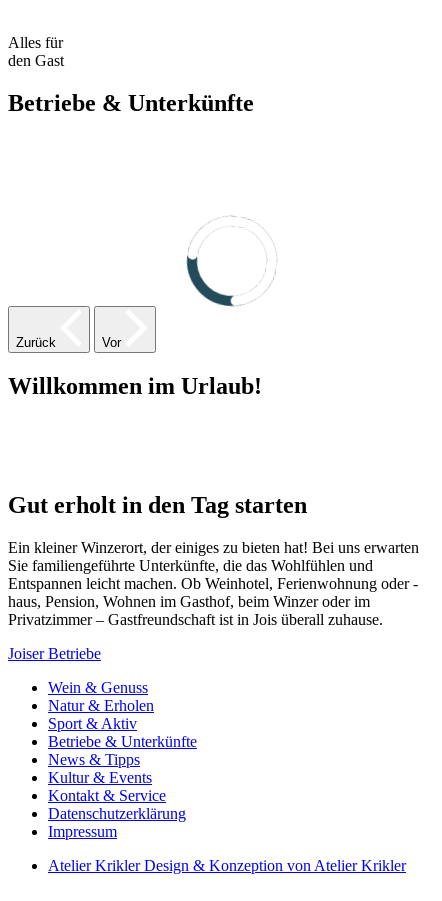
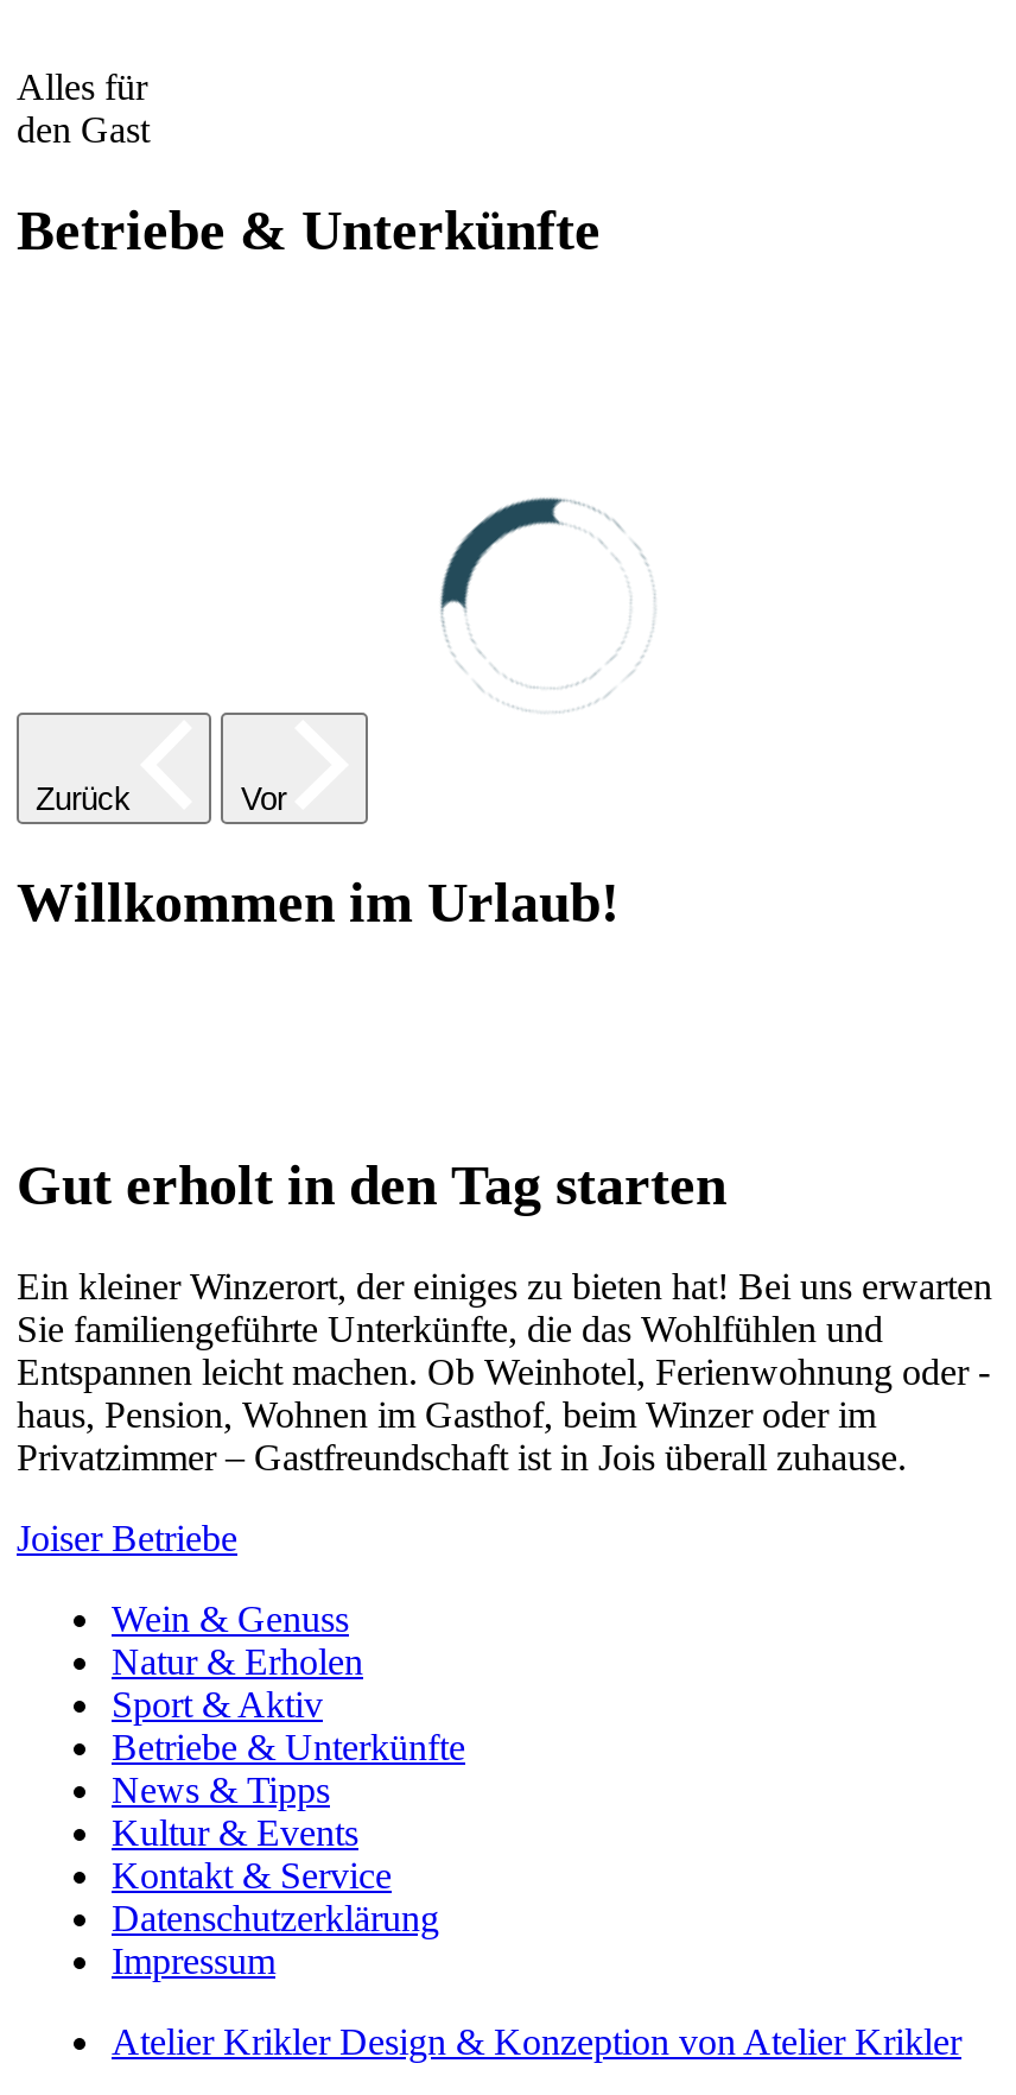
[186,216,236,307] [image] -> [439,496,565,713] [image]

